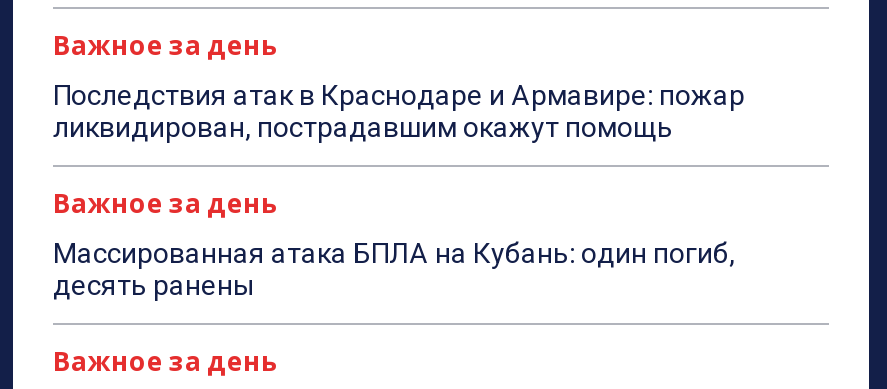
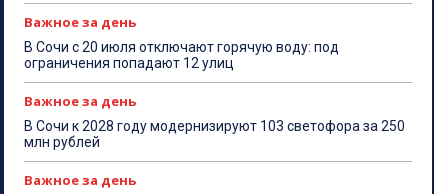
[53,79,745,143] Последствия атак в Краснодаре и Армавире: пожар | ликвидирован, пострадавшим окажут помощь -> [24,39,339,71] В Сочи с 20 июля отключают горячую воду: под | ограничения попадают 12 улиц
[53,237,735,301] Массированная атака БПЛА на Кубань: один погиб, | десять ранены -> [24,118,405,150] В Сочи к 2028 году модернизируют 103 светофора за 250 | млн рублей

